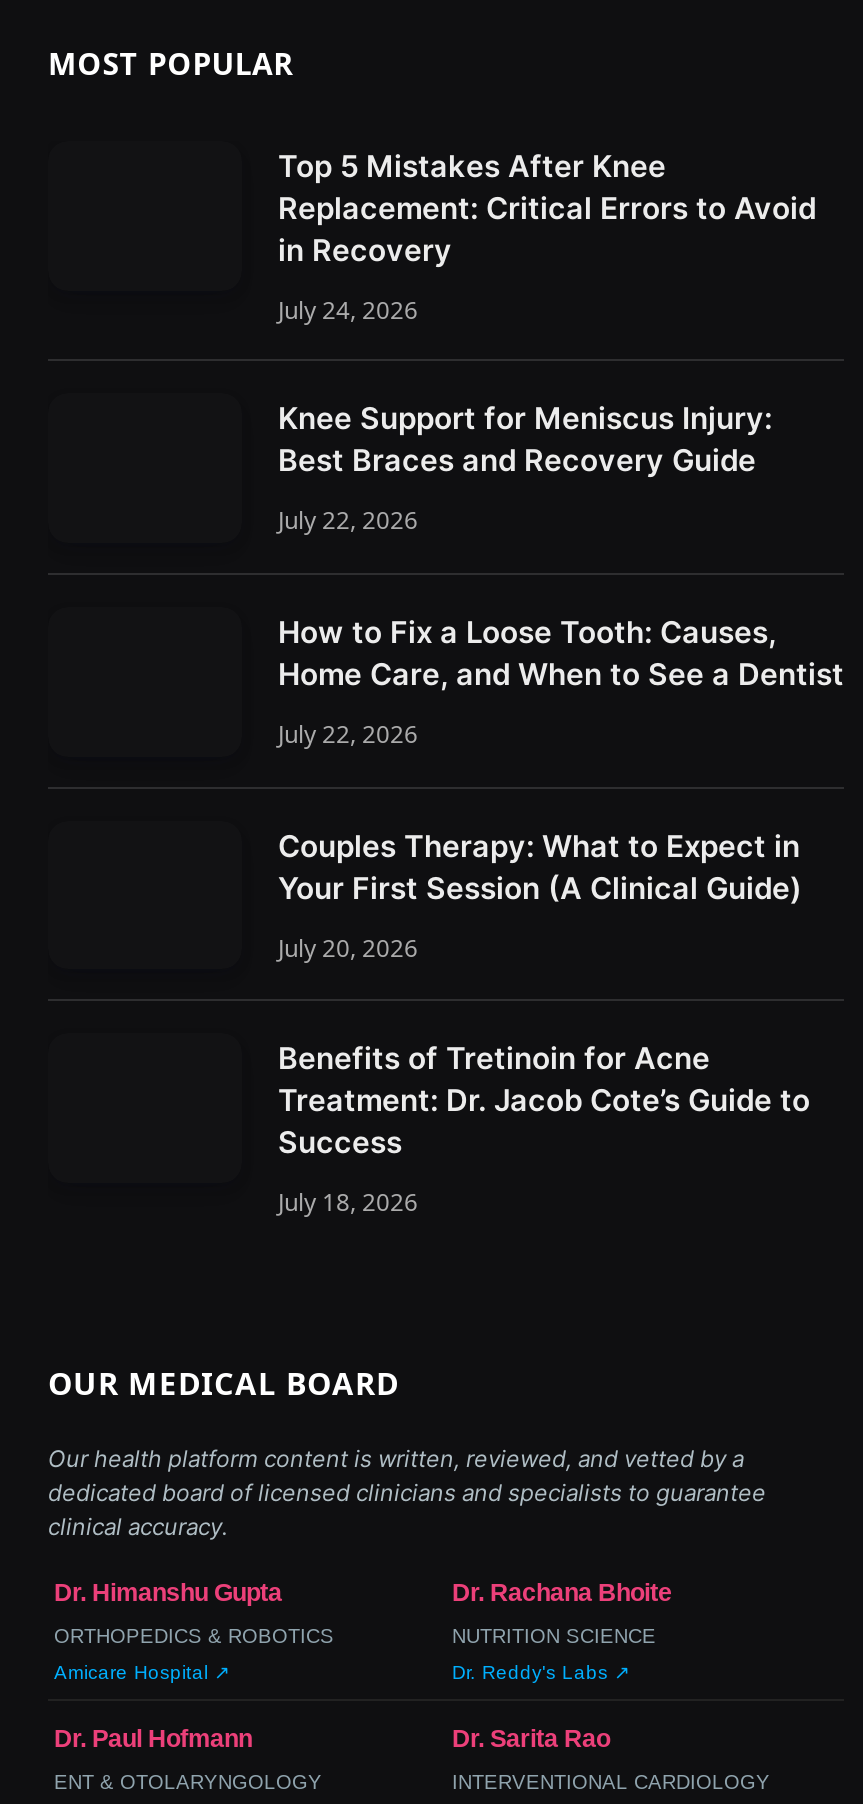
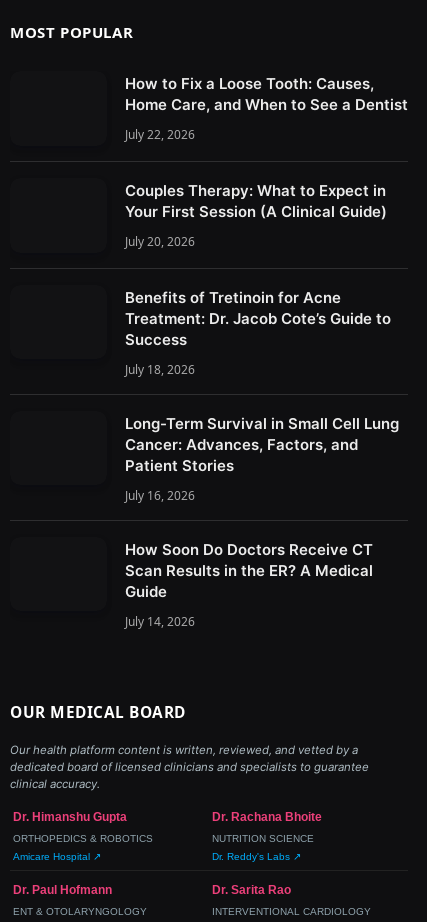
[278,148,816,538] Top 5 Mistakes After Knee | Replacement: Critical Errors to Avoid | in Recovery | July 24, 2026 | Knee Support for Meniscus Injury: | Best Braces and Recovery Guide | July 22, 2026 -> none
moved [278,613,844,1220] -> [125,74,408,378]: How to Fix a Loose Tooth: Causes, | Home Care, and When to See a Dentist | July 22, 2026 | ... | Success | July 18, 2026
none -> [125,414,399,630] Long-Term Survival in Small Cell Lung | Cancer: Advances, Factors, and | Patient Stories | July 16, 2026 | How Soon Do Doctors Receive CT | Scan Results in the ER? A Medical | Guide | July 14, 2026

